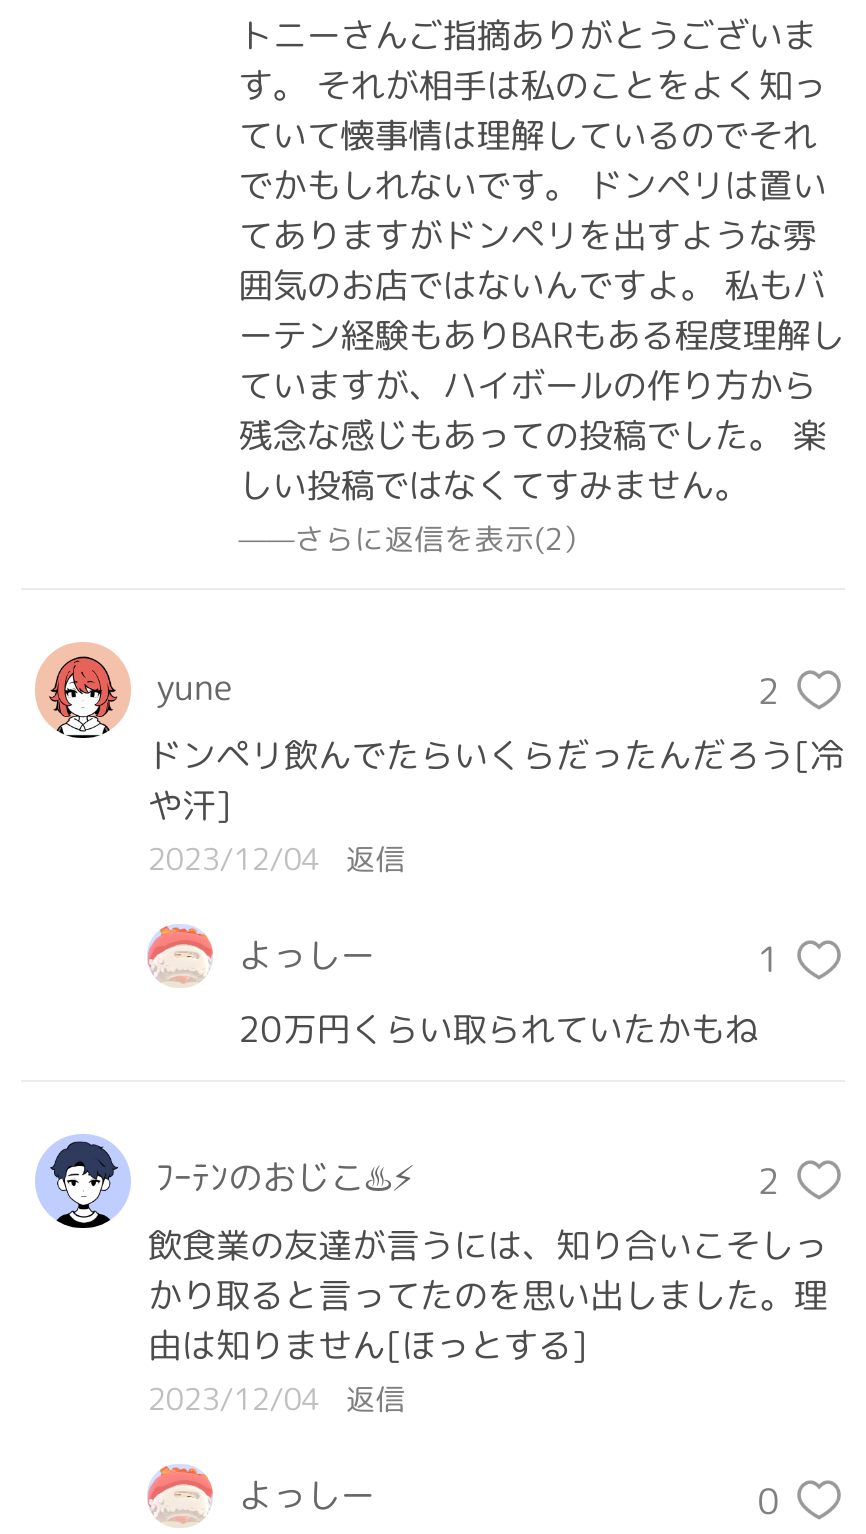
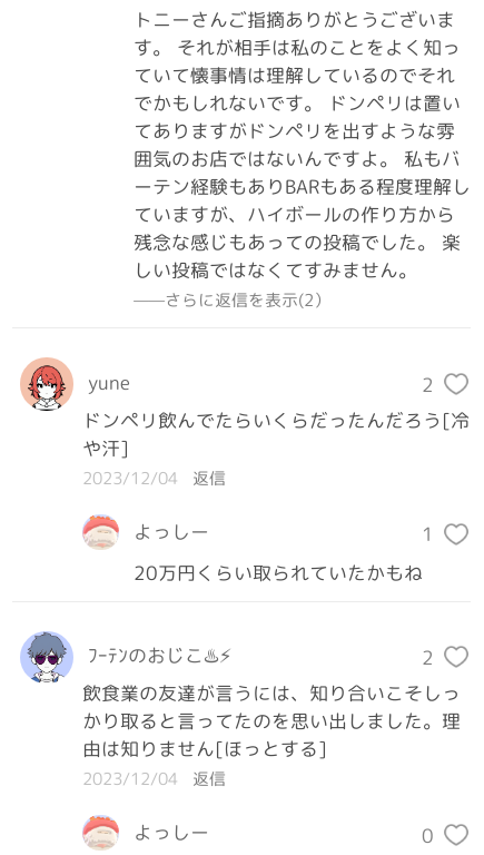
[49,1134,115,1230] [image] -> [27,631,66,684] [image]

